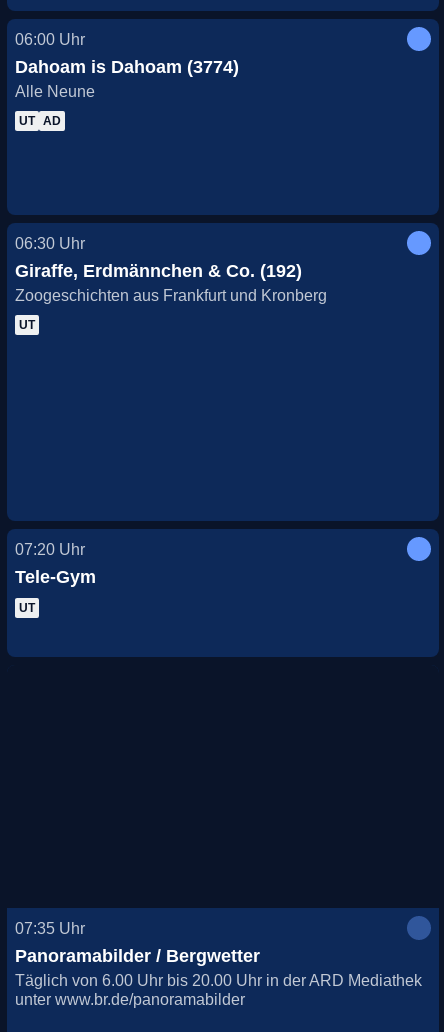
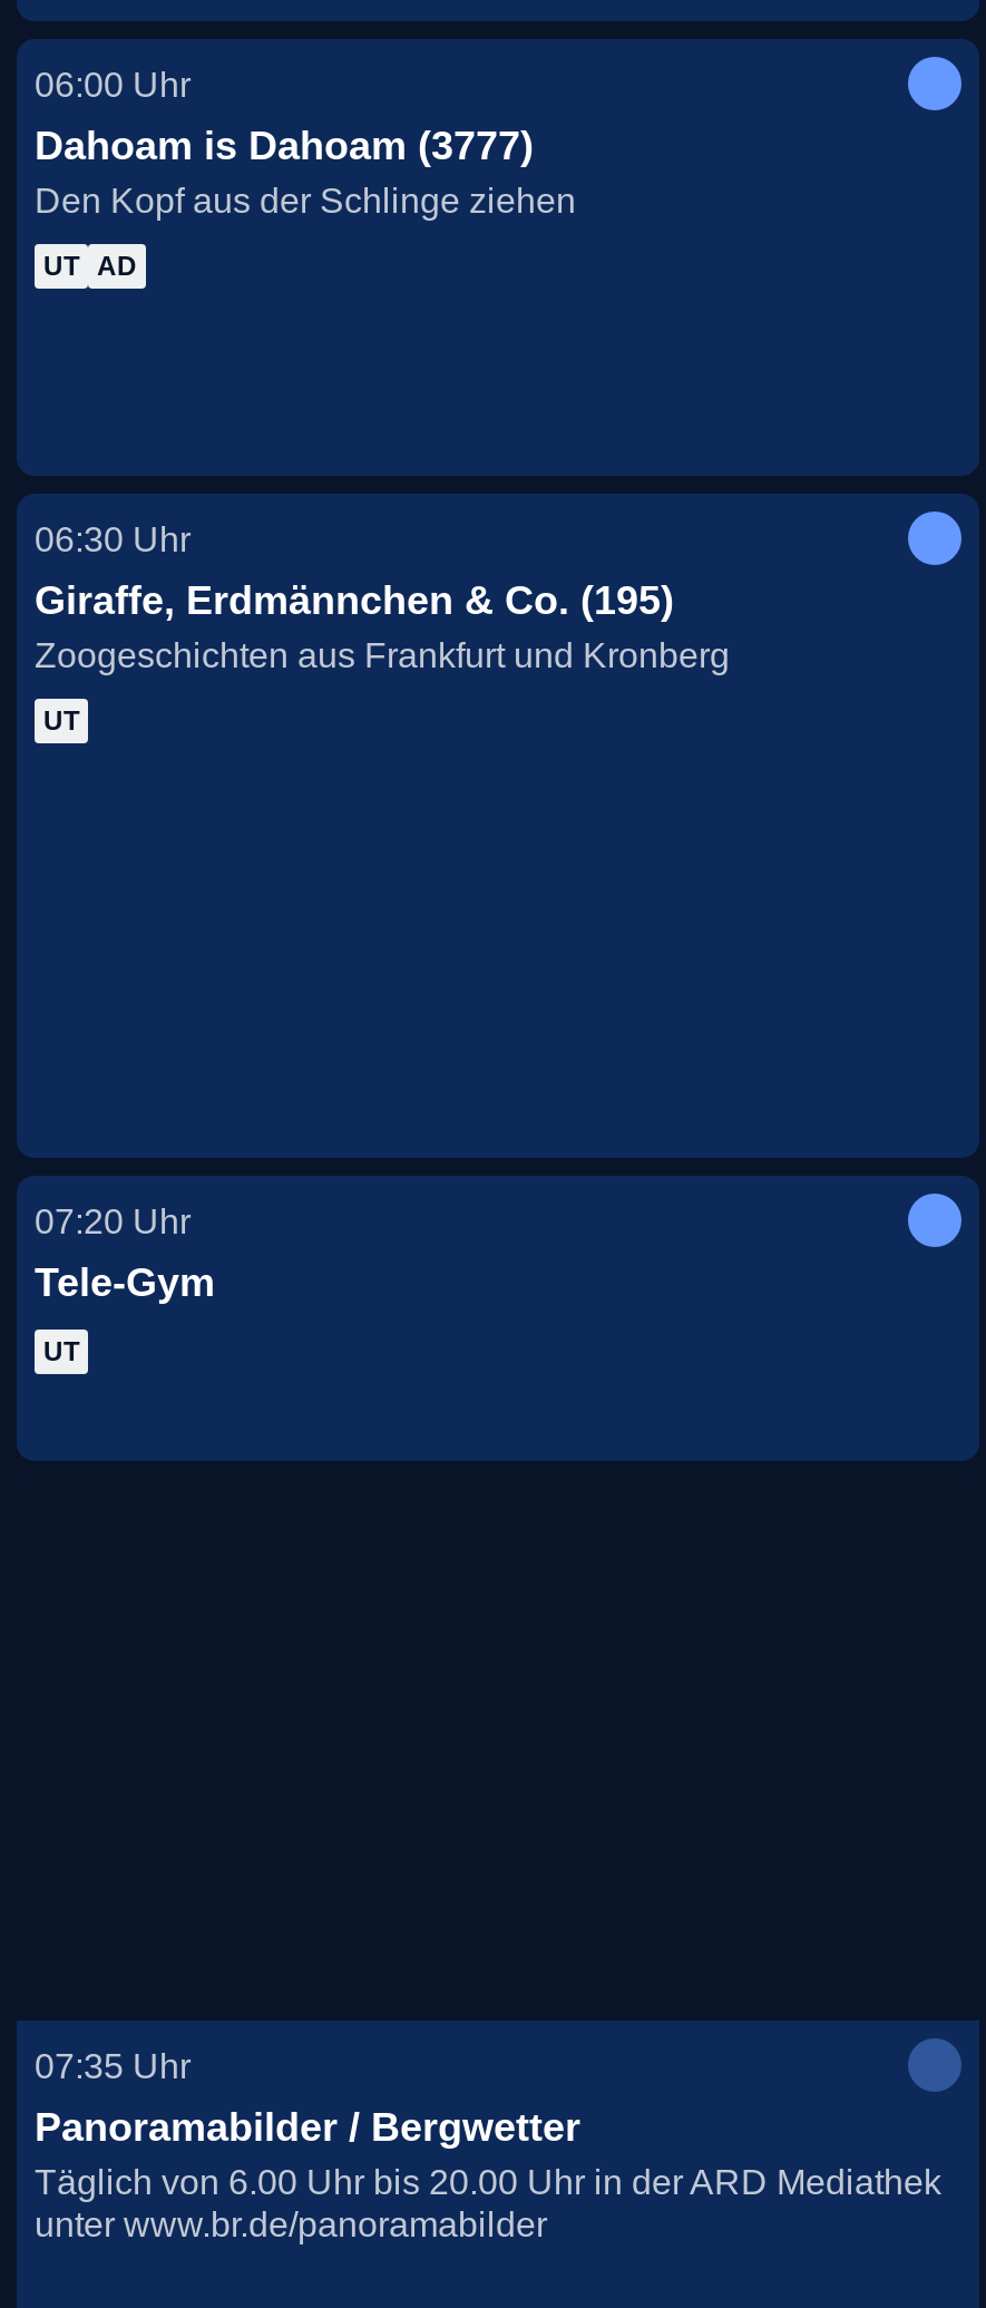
[15,57,239,100] Dahoam is Dahoam (3774) | Alle Neune -> [35,124,576,220] Dahoam is Dahoam (3777) | Den Kopf aus der Schlinge ziehen
[15,261,302,281] Giraffe, Erdmännchen & Co. (192) -> [35,578,674,623] Giraffe, Erdmännchen & Co. (195)

